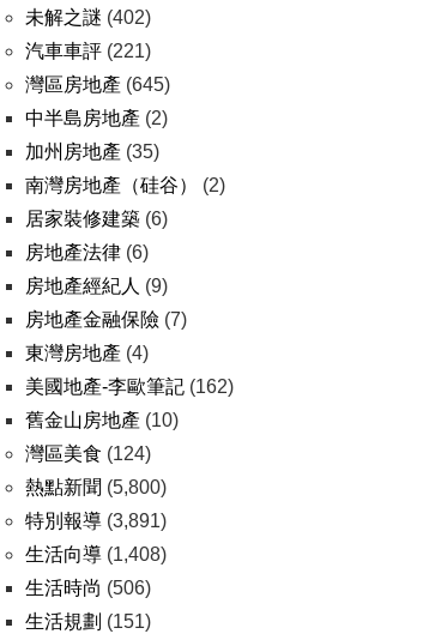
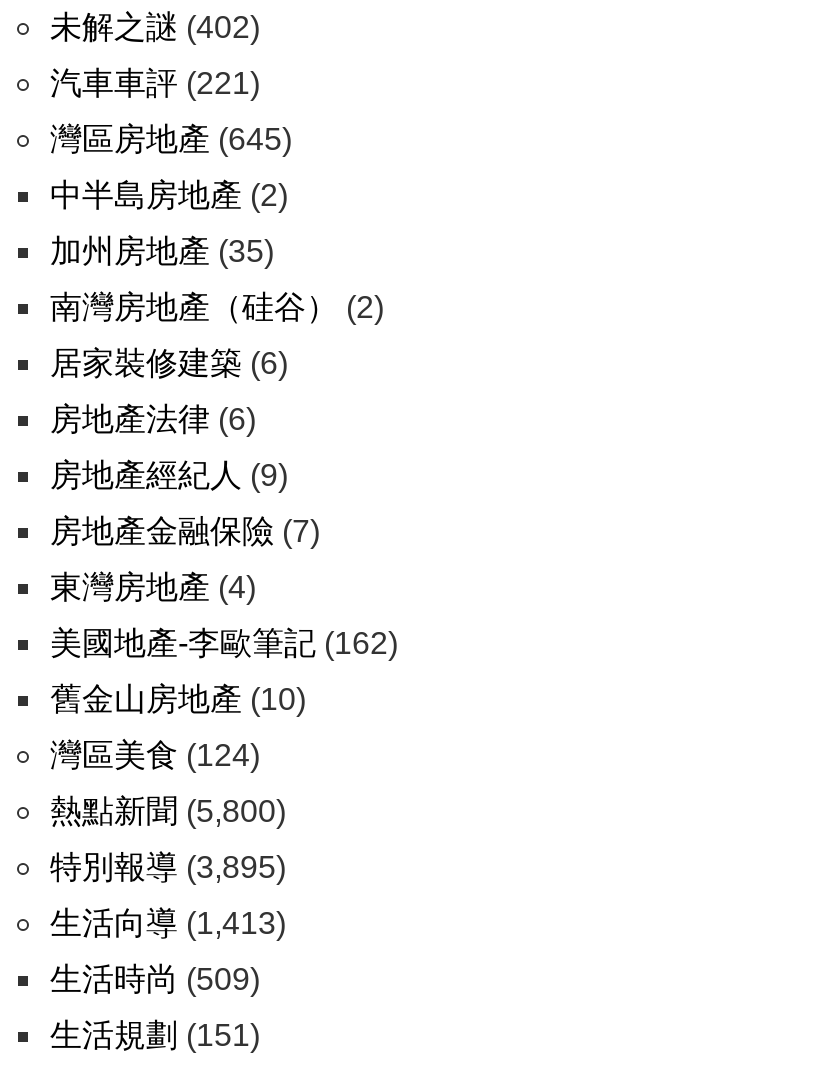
[25,511,167,531] 特別報導(3,891) -> [50,850,286,884] 特別報導(3,895)
[25,544,167,564] 生活向導(1,408) -> [50,906,286,940] 生活向導(1,413)
[25,578,151,598] 生活時尚(506) -> [50,962,260,996] 生活時尚(509)

